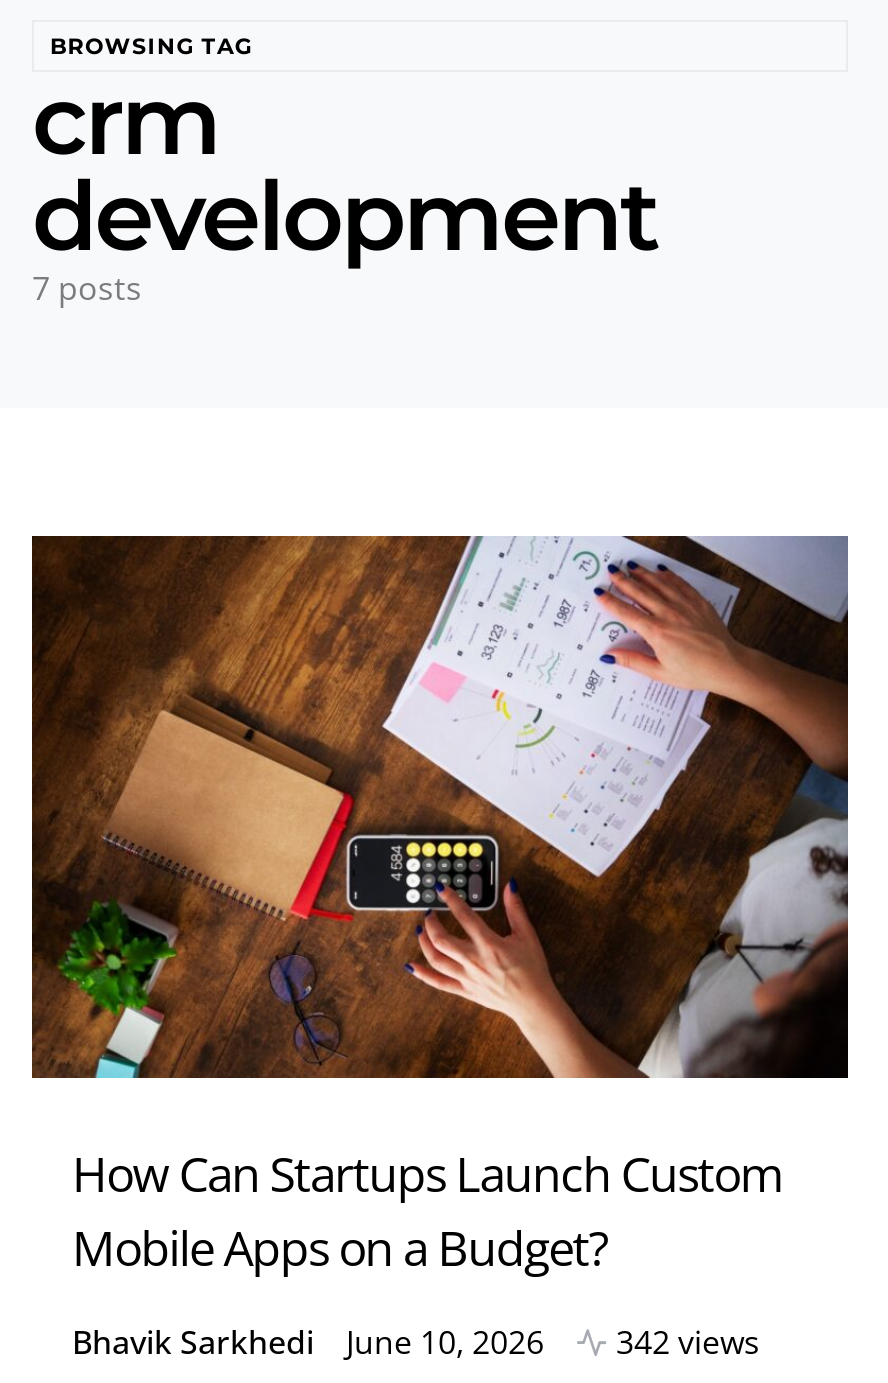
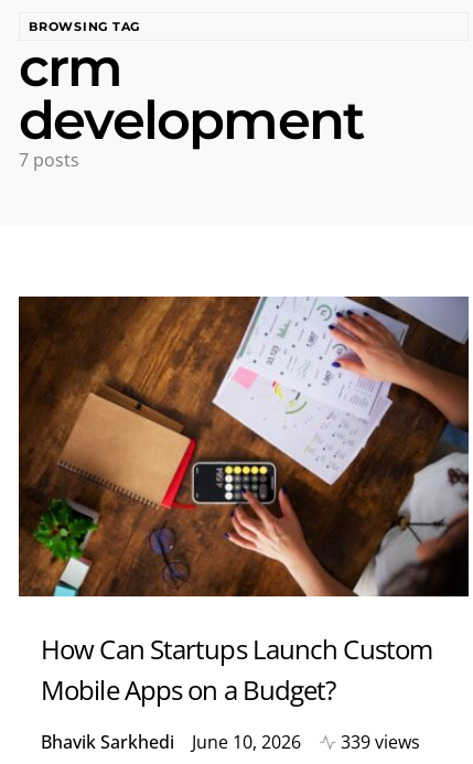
[72,1321,760,1365] Bhavik Sarkhedi June 10, 2026 342 views -> [41,729,420,754] Bhavik Sarkhedi June 10, 2026 339 views

